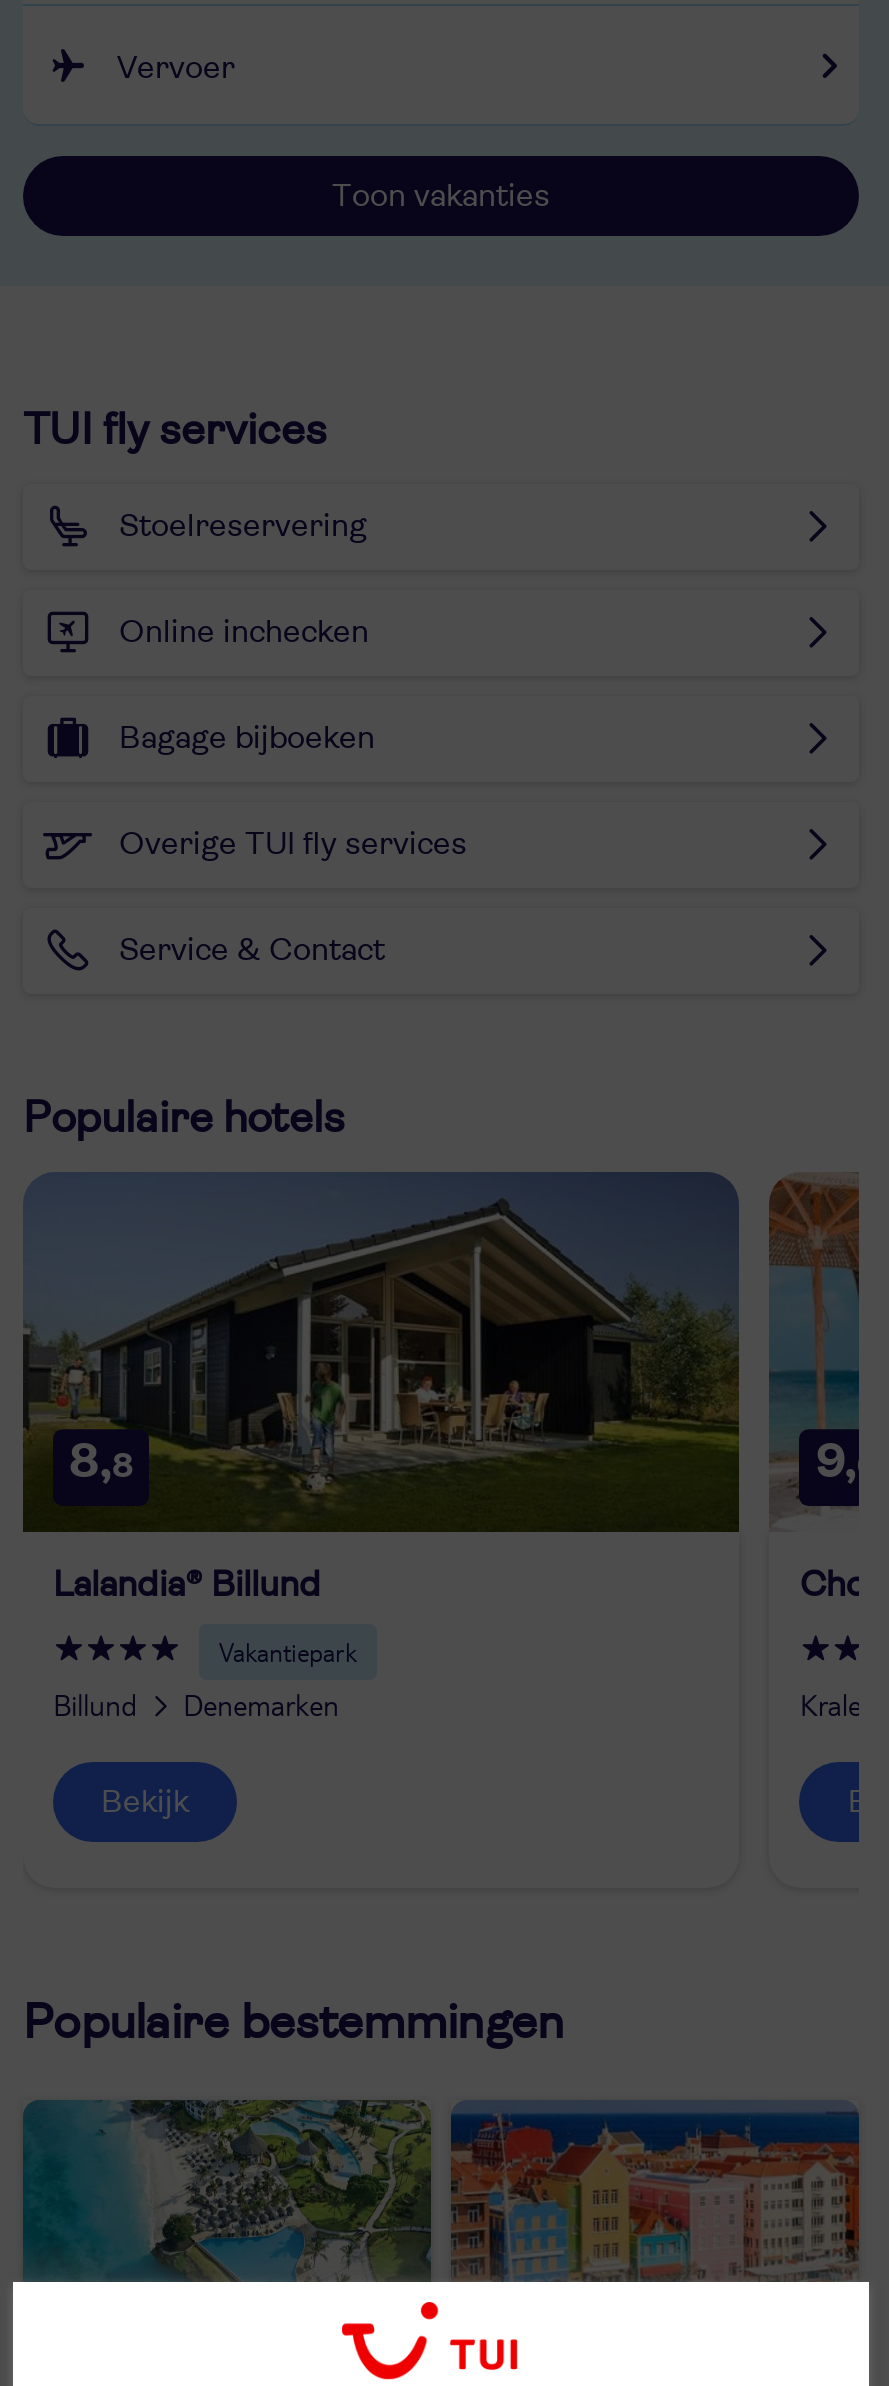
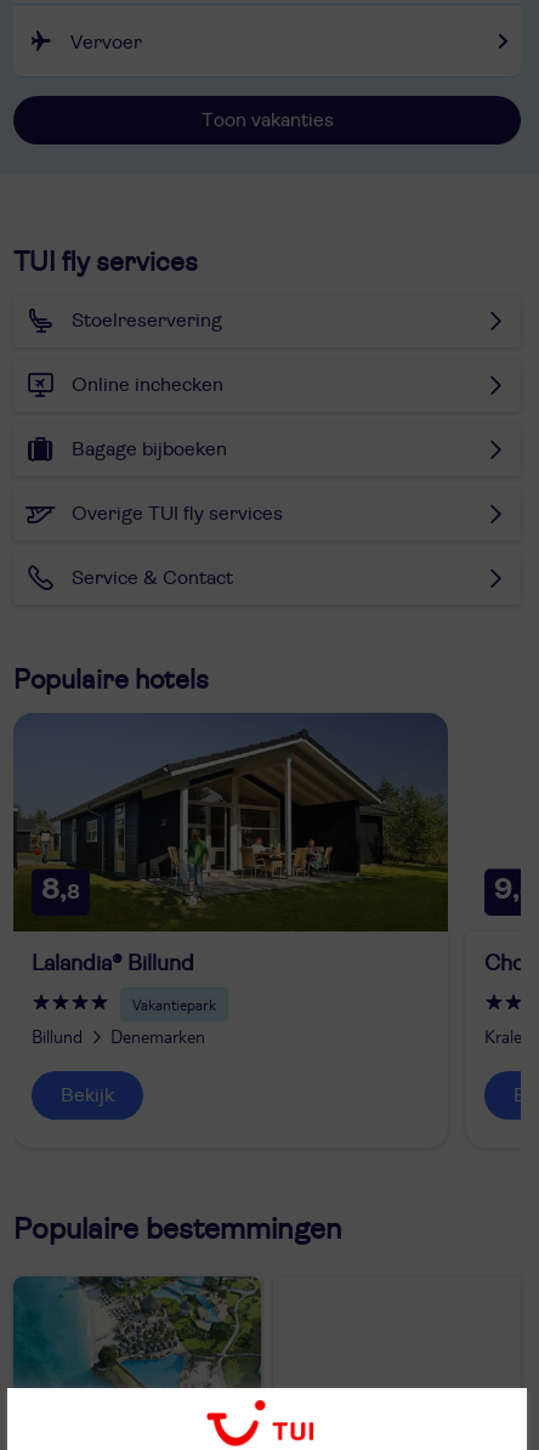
[769,1178,859,1436] [image] -> none
[451,2104,859,2278] [image] -> none

